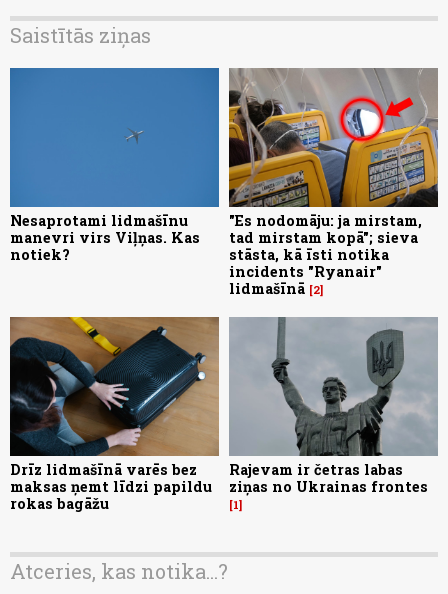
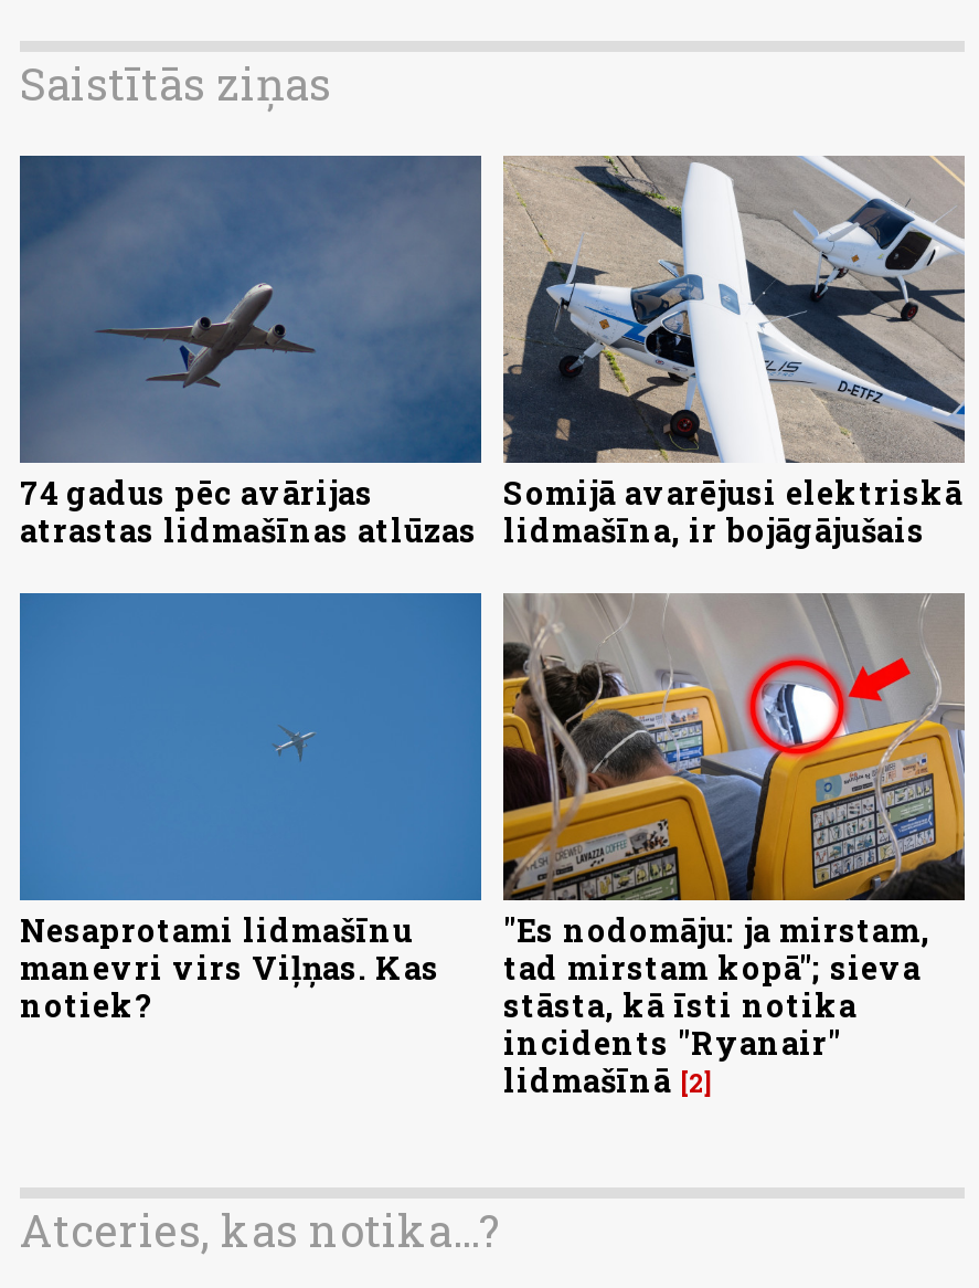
none -> [20,156,481,551] [image] | 74 gadus pēc avārijas | atrastas lidmašīnas atlūzas
none -> [501,156,967,551] [image] | Somijā avarējusi elektriskā | lidmašīna, ir bojāgājušais
moved [10,67,440,298] -> [20,591,969,1102]: [image] | Nesaprotami lidmašīnu | manevri virs Viļņas. Kas | ... | incidents "Ryanair" | lidmašīnā 2
[9,316,220,513] [image] | Drīz lidmašīnā varēs bez | maksas ņemt līdzi papildu | rokas bagāžu -> none
[229,316,439,512] [image] | Rajevam ir četras labas | ziņas no Ukrainas frontes | 1 -> none

